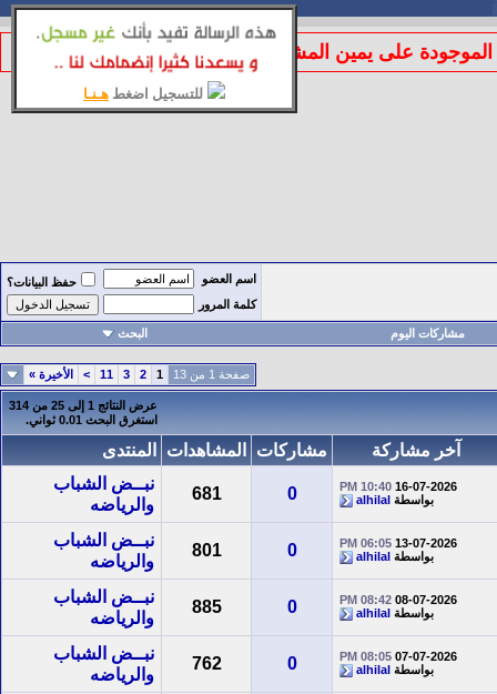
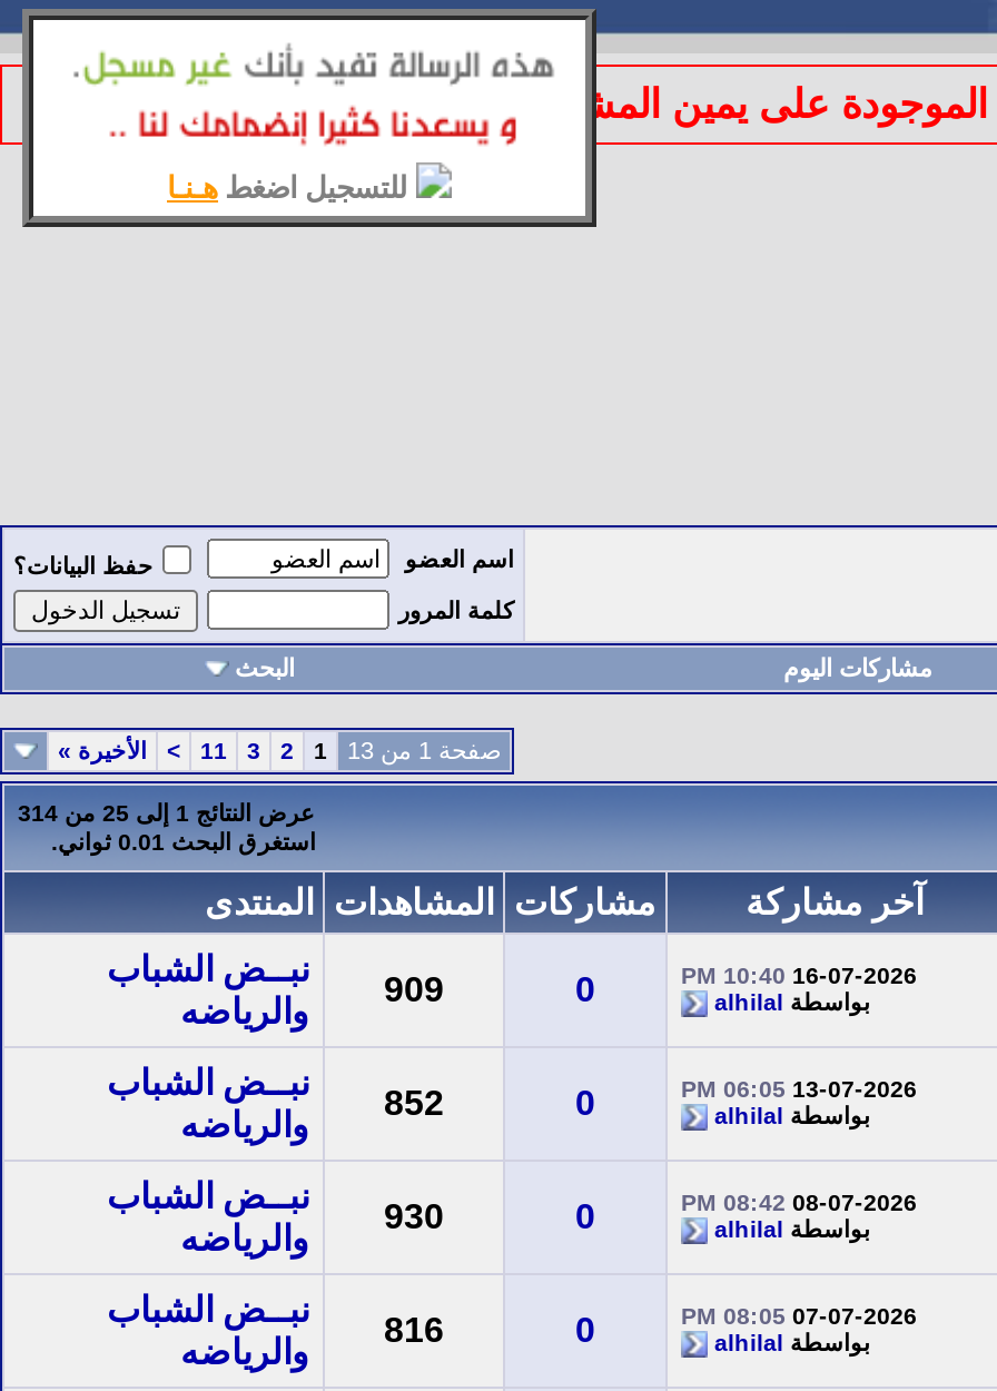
[191,484,221,503] 681 -> [384,970,444,1008] 909
[191,541,221,560] 801 -> [384,1084,444,1122] 852
[191,597,221,616] 885 -> [384,1197,444,1235] 930
[191,654,221,673] 762 -> [384,1311,444,1349] 816

